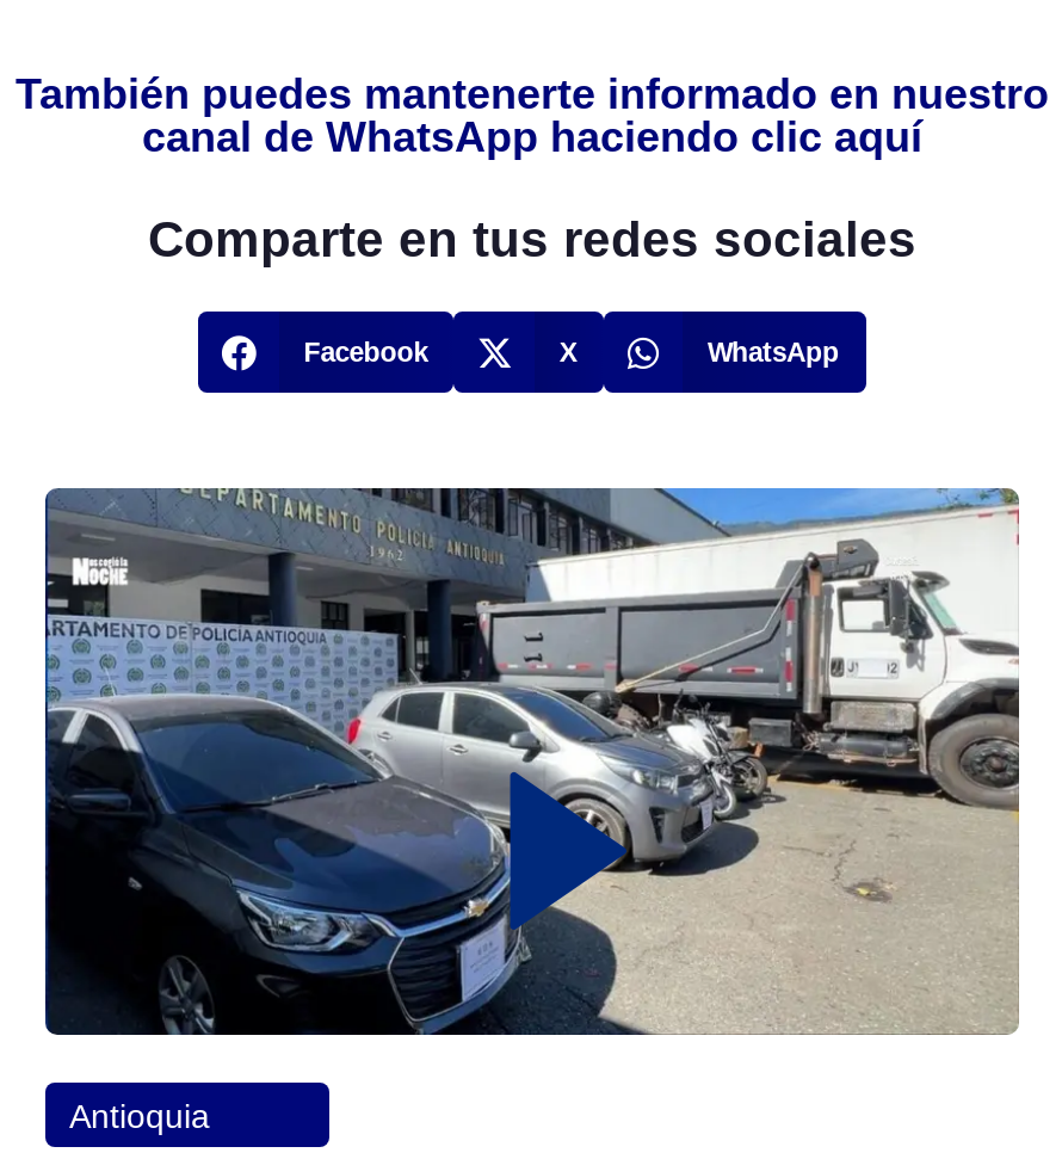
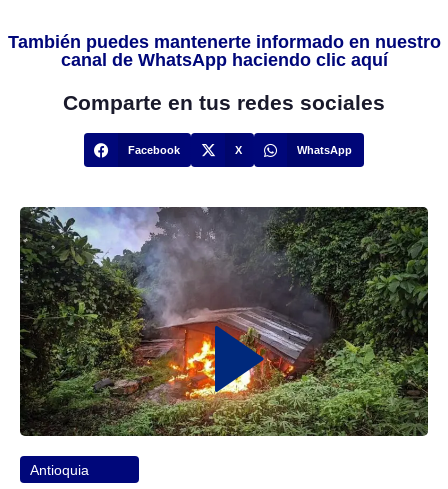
[43,486,1021,1037] [image] -> [19,206,429,437] [image]

